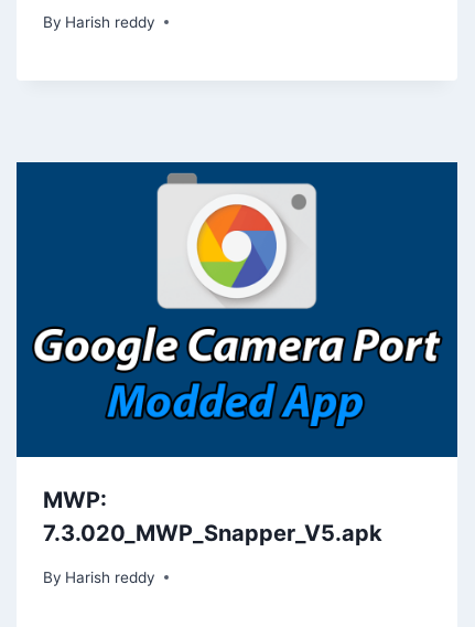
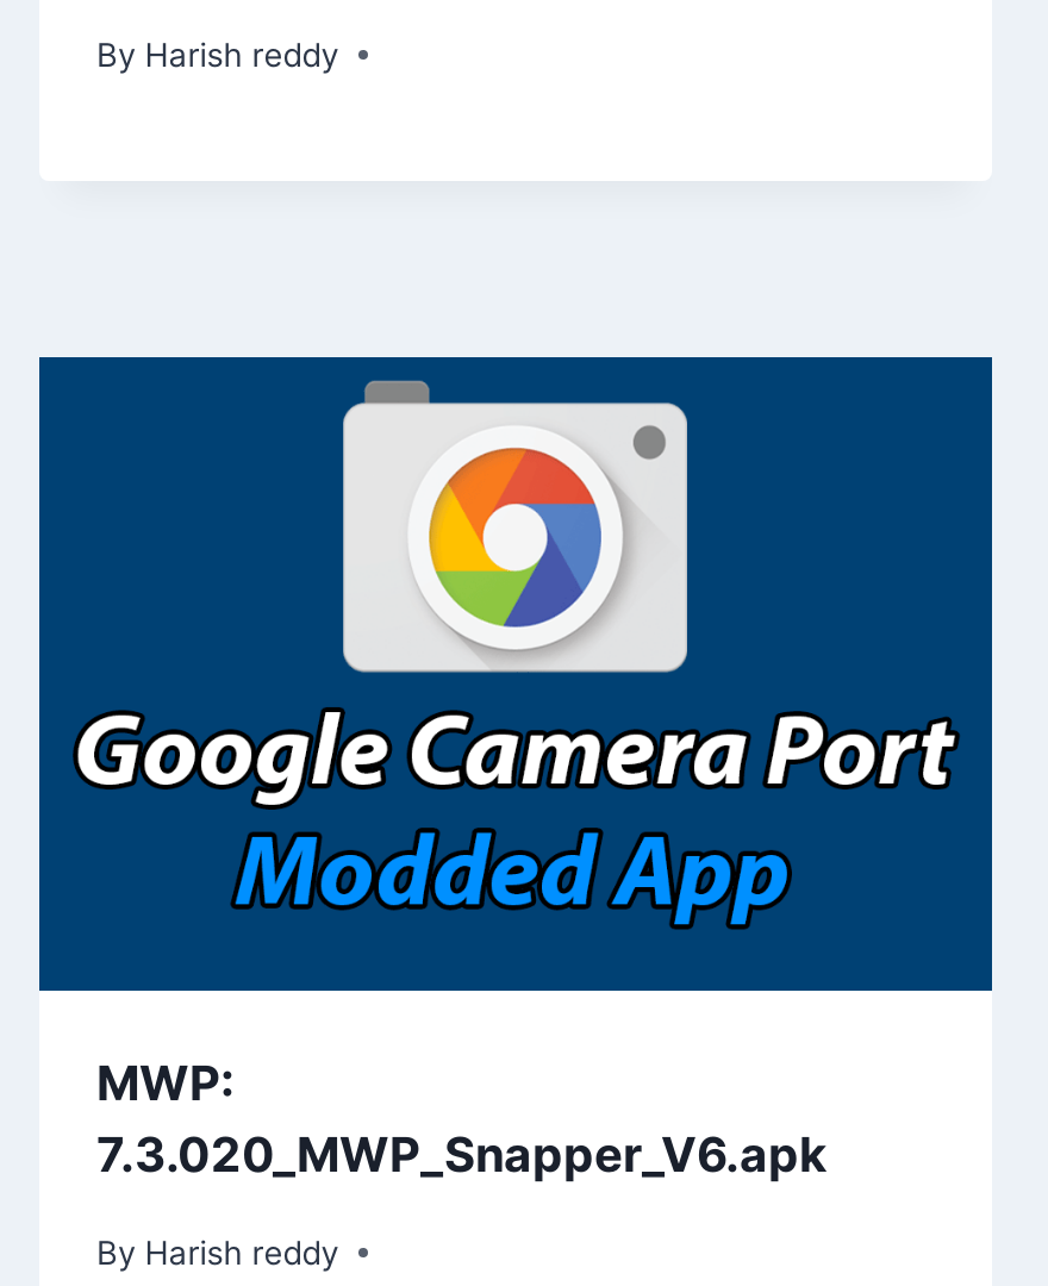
[43,520,382,546] 7.3.020_MWP_Snapper_V5.apk -> [96,1127,828,1184] 7.3.020_MWP_Snapper_V6.apk

